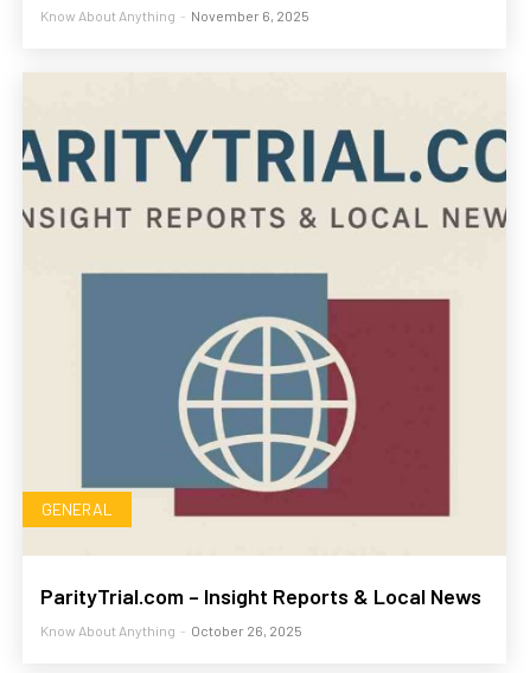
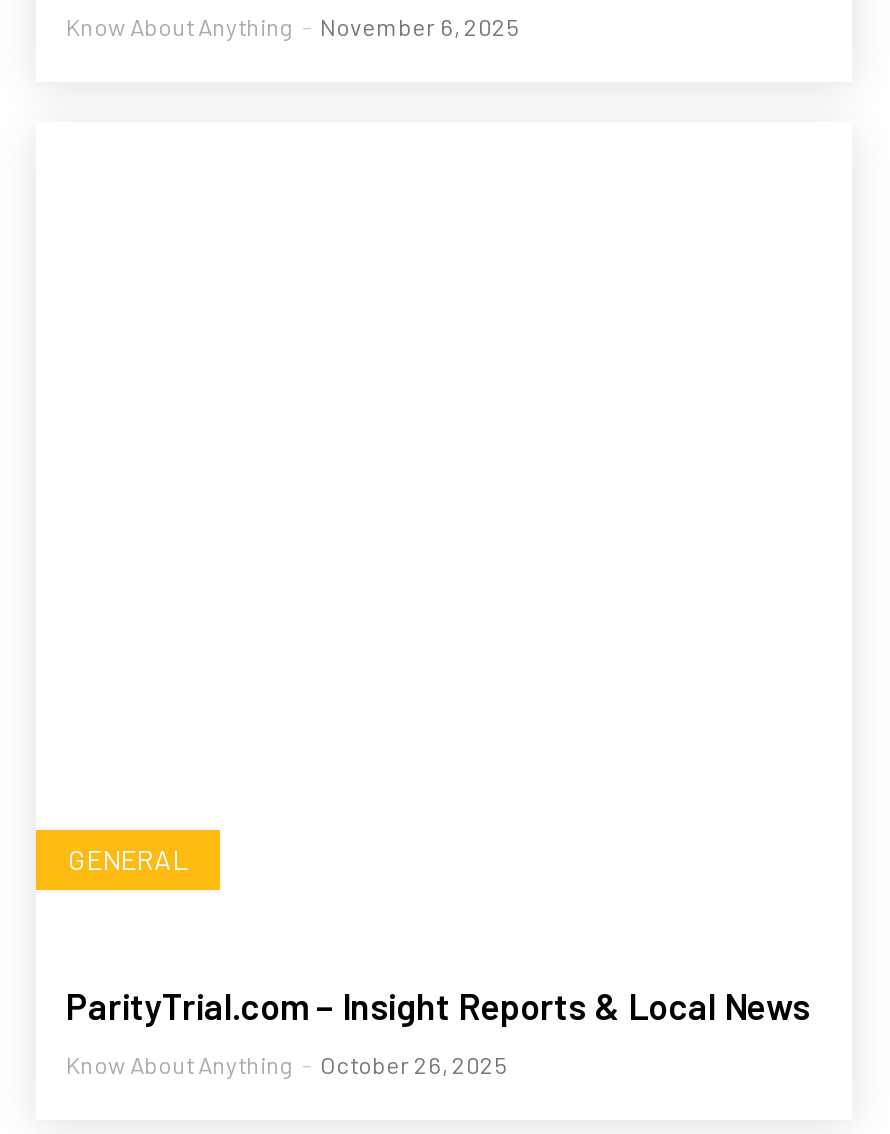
[21,73,507,556] [image] -> none

